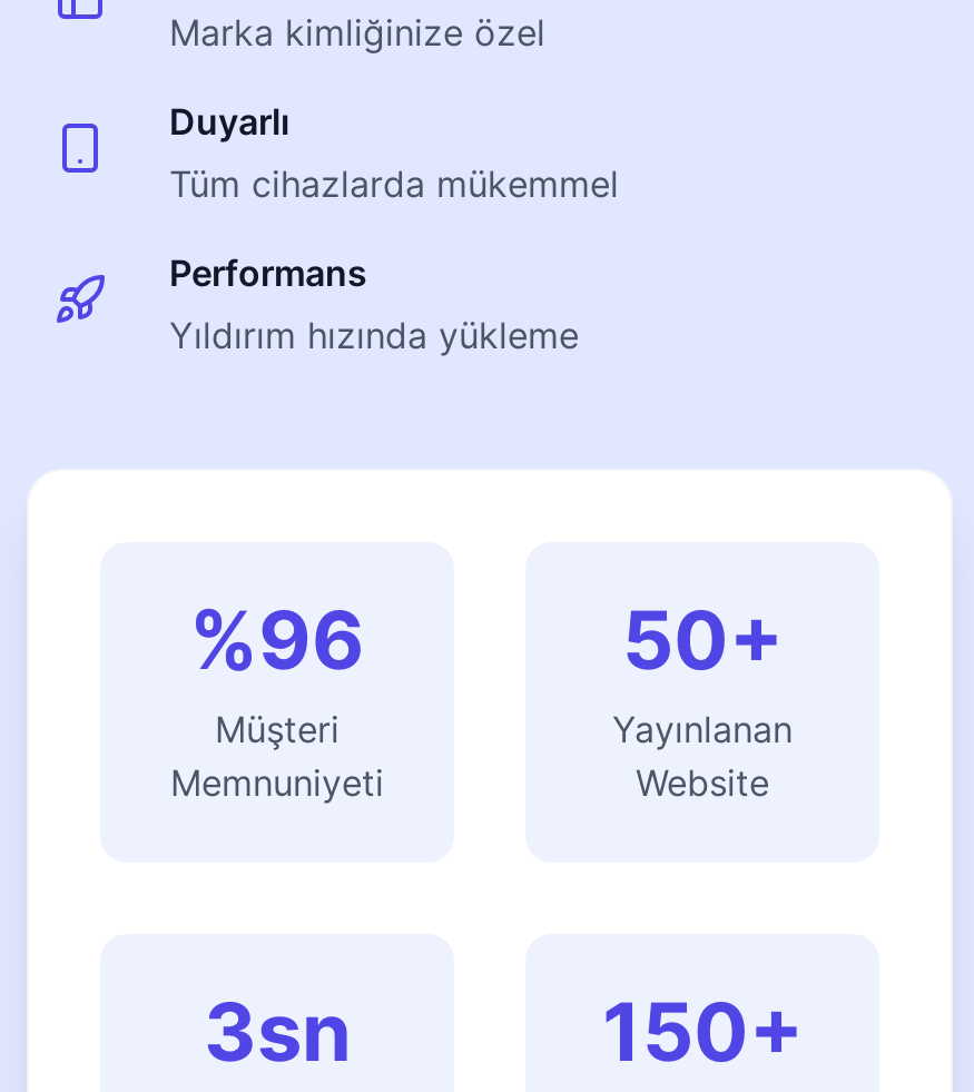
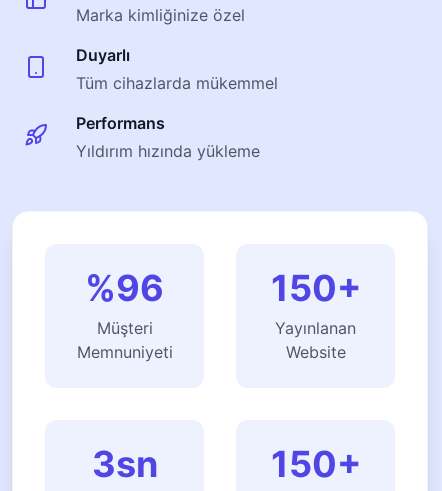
[622,591,783,689] 50+ -> [270,266,360,310] 150+

